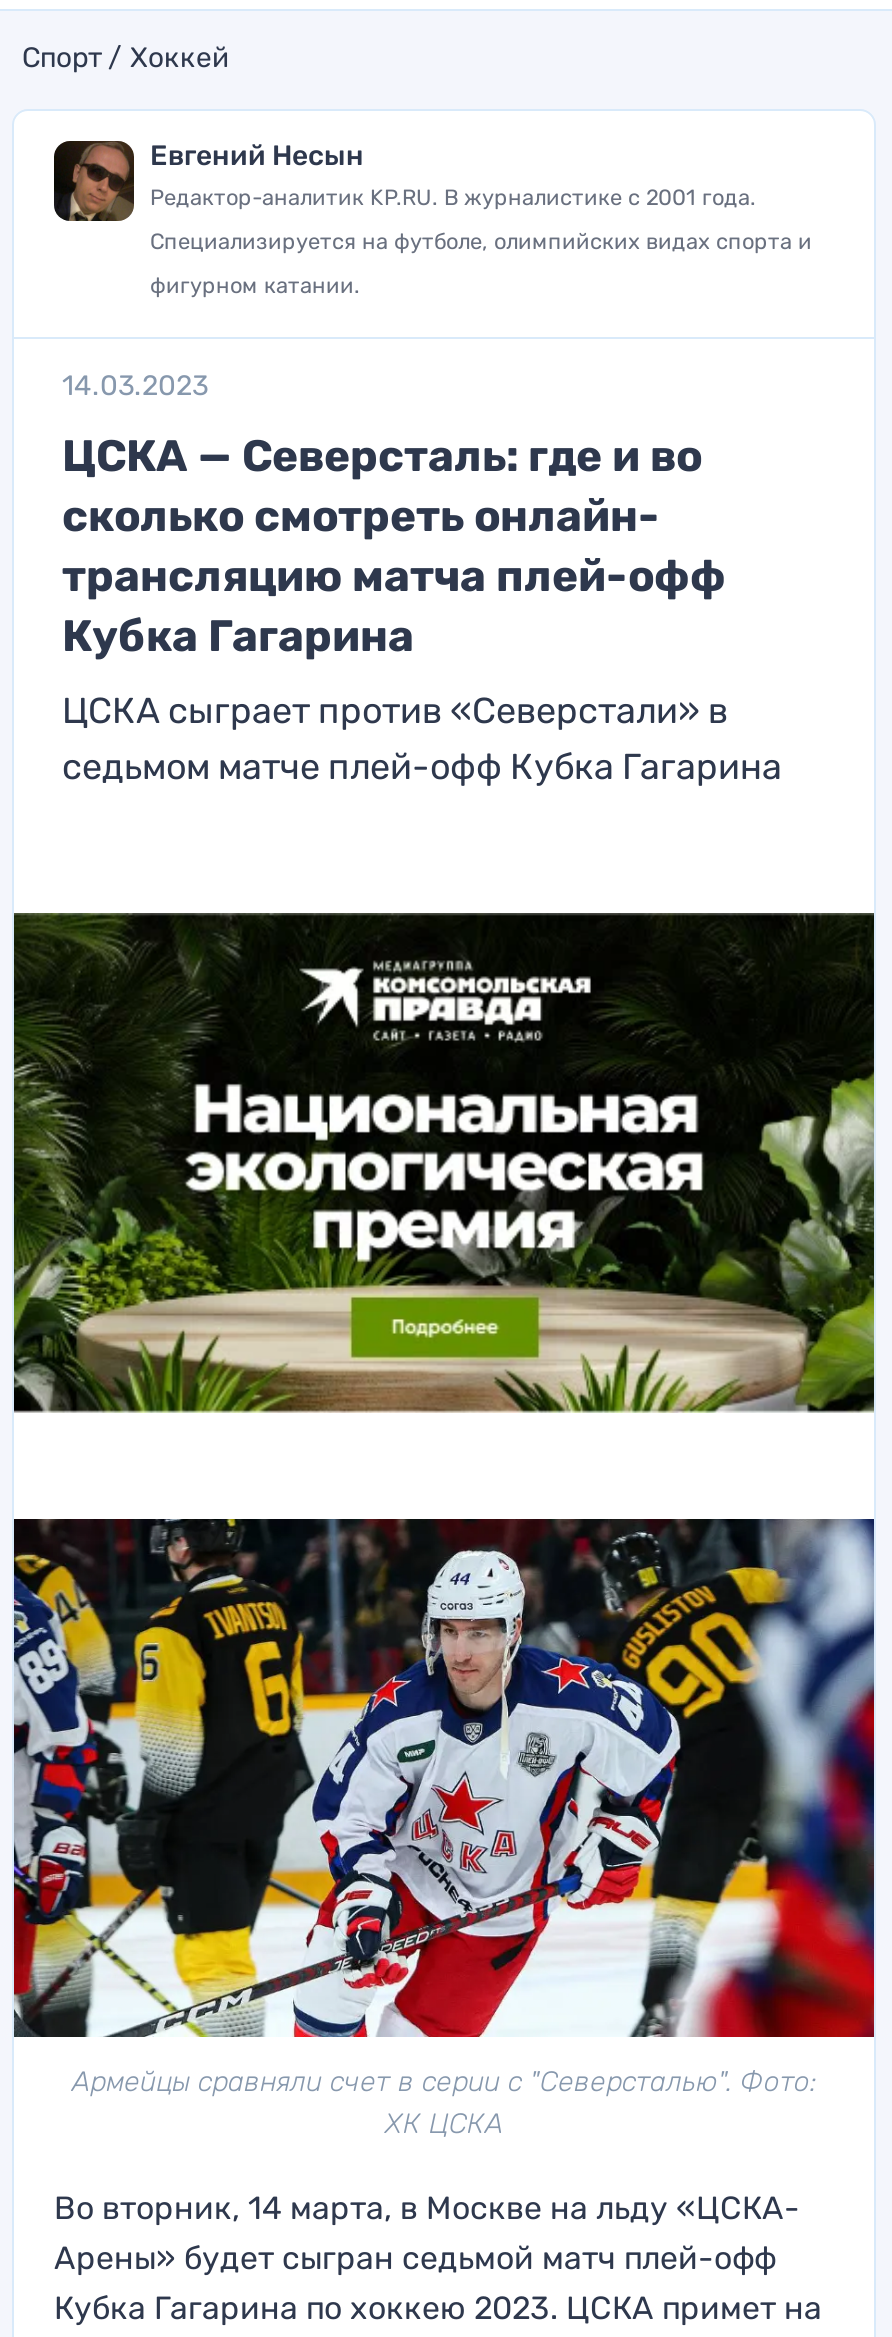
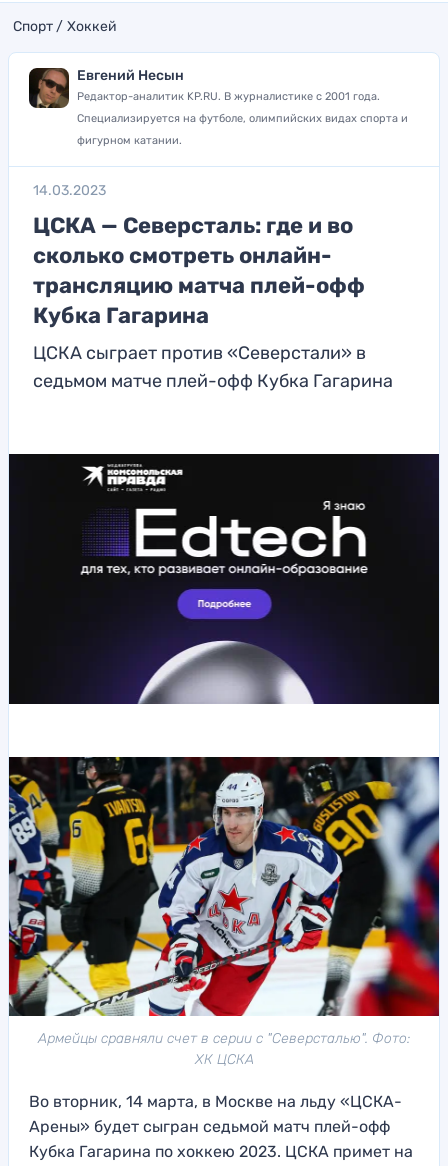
[12,913,876,1413] [image] -> [8,454,440,705] [image]

